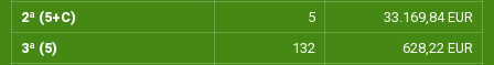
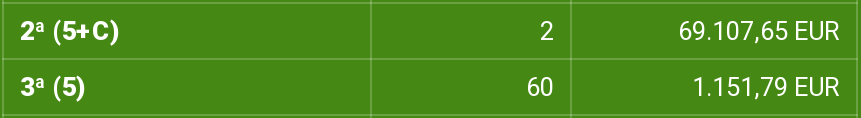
[308,9,315,26] 5 -> [540,17,554,47] 2
[384,9,473,26] 33.169,84 EUR -> [678,17,840,47] 69.107,65 EUR
[292,40,315,57] 132 -> [526,73,554,103] 60
[402,40,473,57] 628,22 EUR -> [692,73,840,103] 1.151,79 EUR

